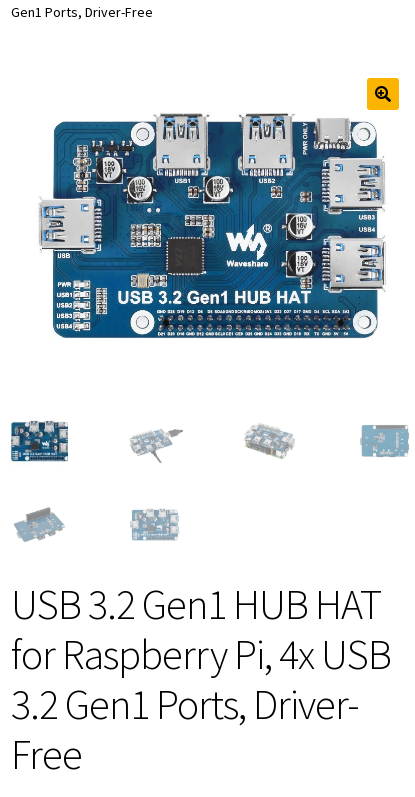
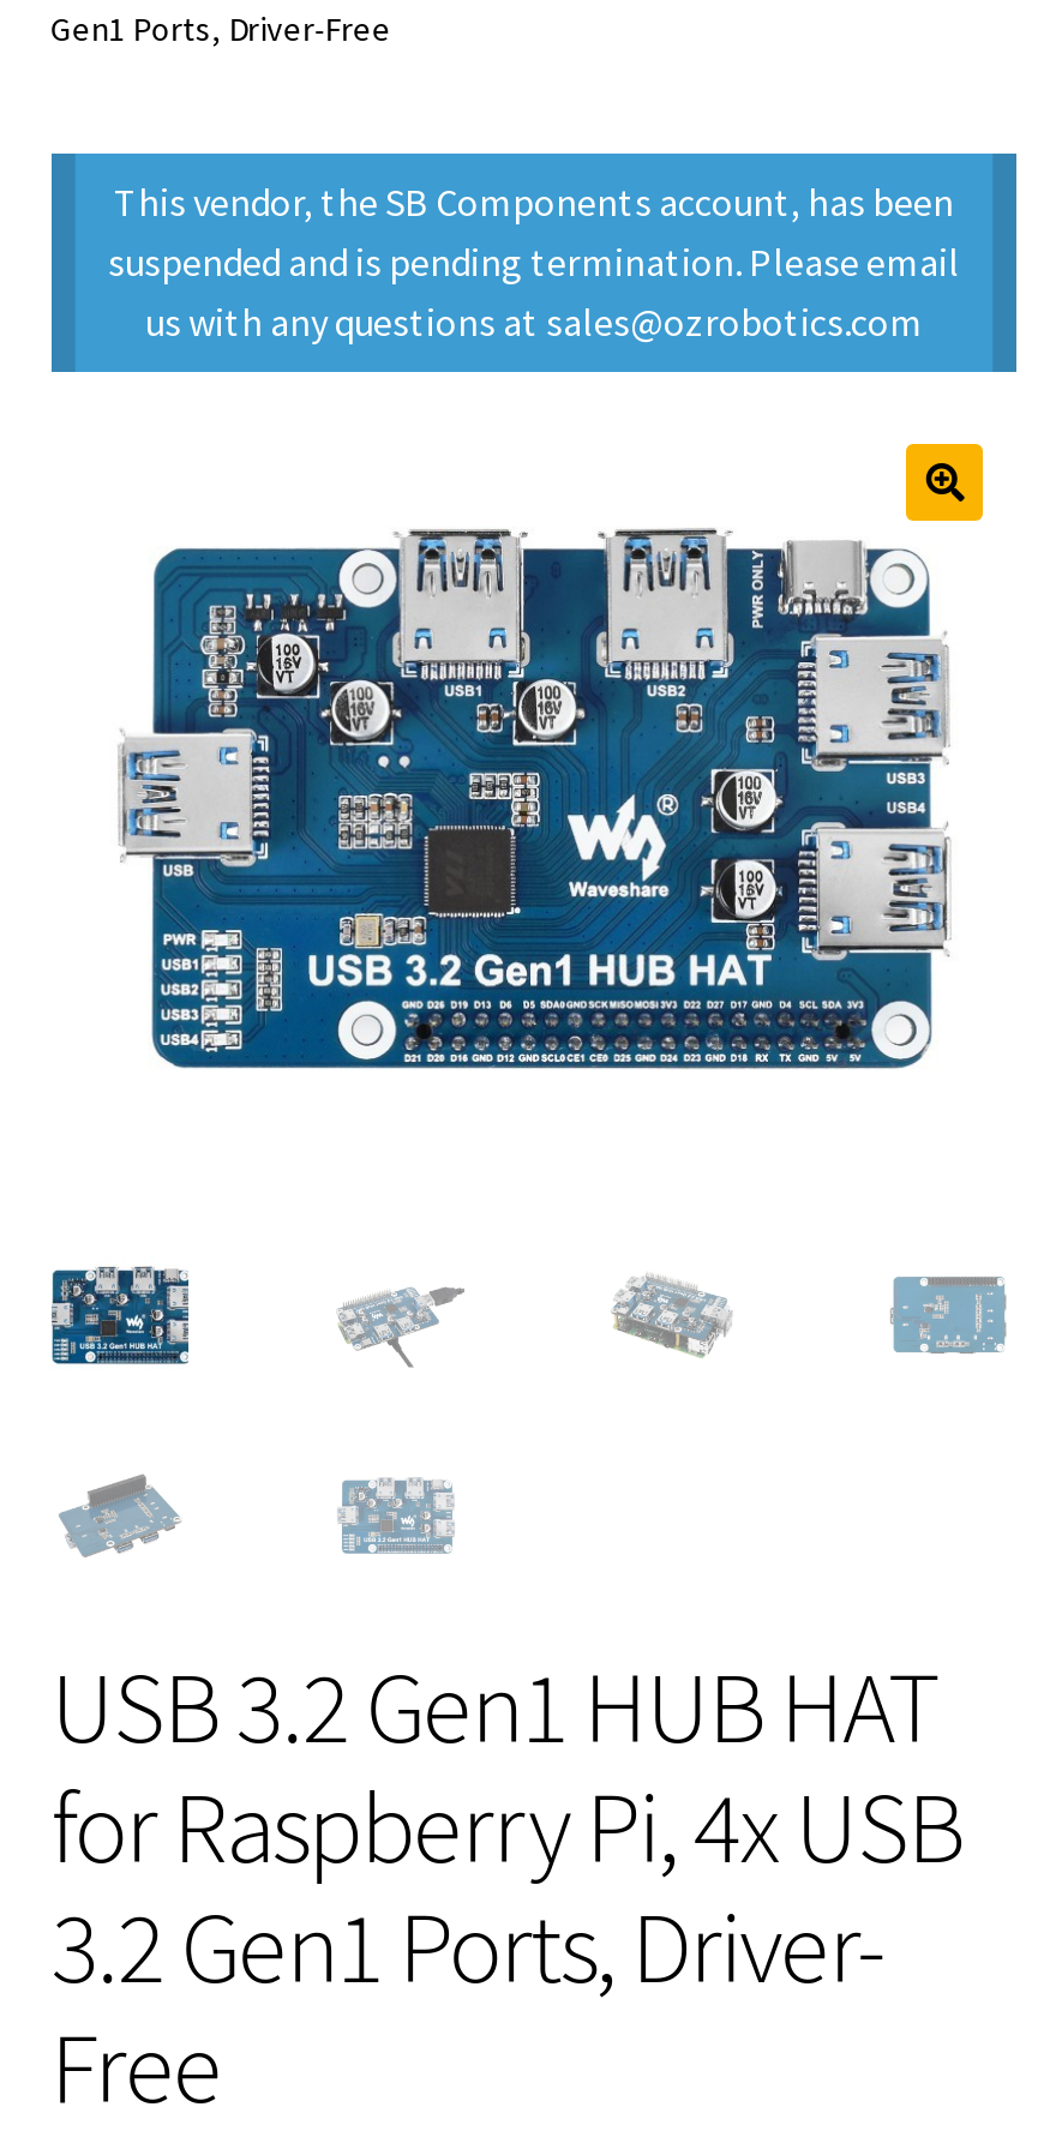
none -> [49,151,1019,374] [image] | This vendor, the SB Components account, has been | suspended and is pending termination. Please email | us with any questions at sales@ozrobotics.com

